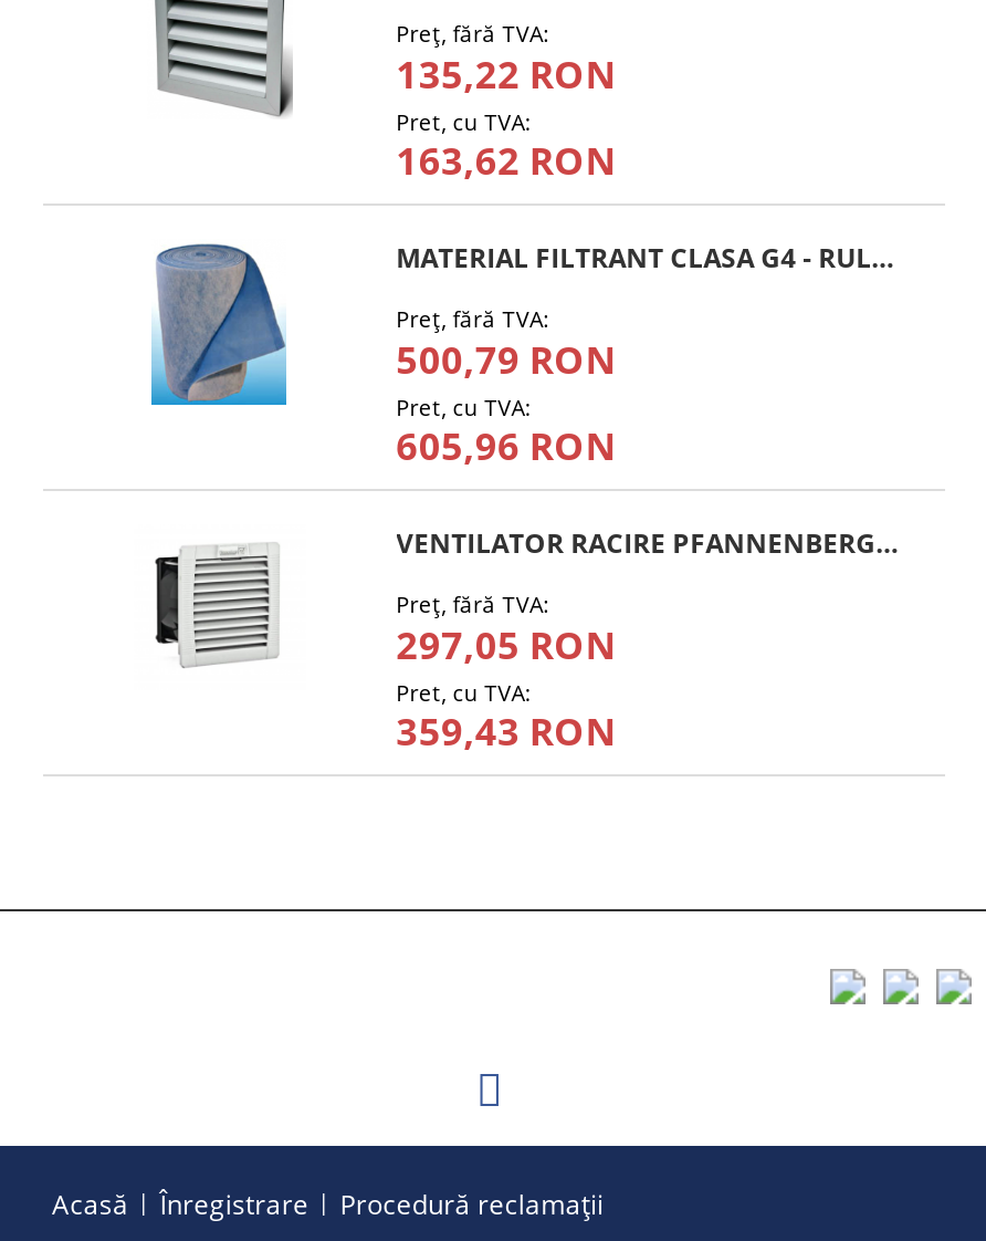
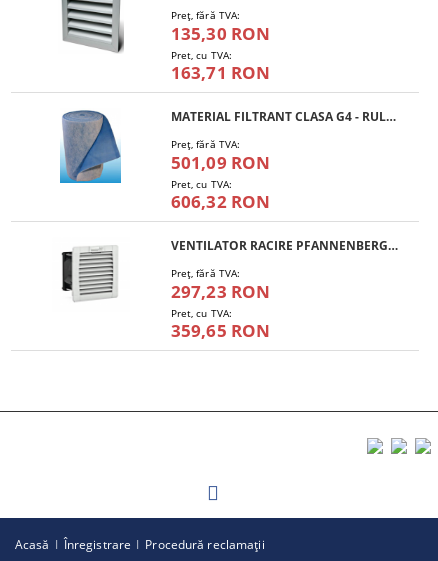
[396,48,617,98] 135,22 RON -> [171,21,270,44] 135,30 RON
[396,134,617,185] 163,62 RON -> [171,60,270,83] 163,71 RON
[396,333,617,384] 500,79 RON -> [171,150,270,173] 501,09 RON
[396,419,617,470] 605,96 RON -> [171,189,270,212] 606,32 RON
[396,618,617,669] 297,05 RON -> [171,279,270,302] 297,23 RON
[396,705,617,755] 359,43 RON -> [171,318,270,341] 359,65 RON

